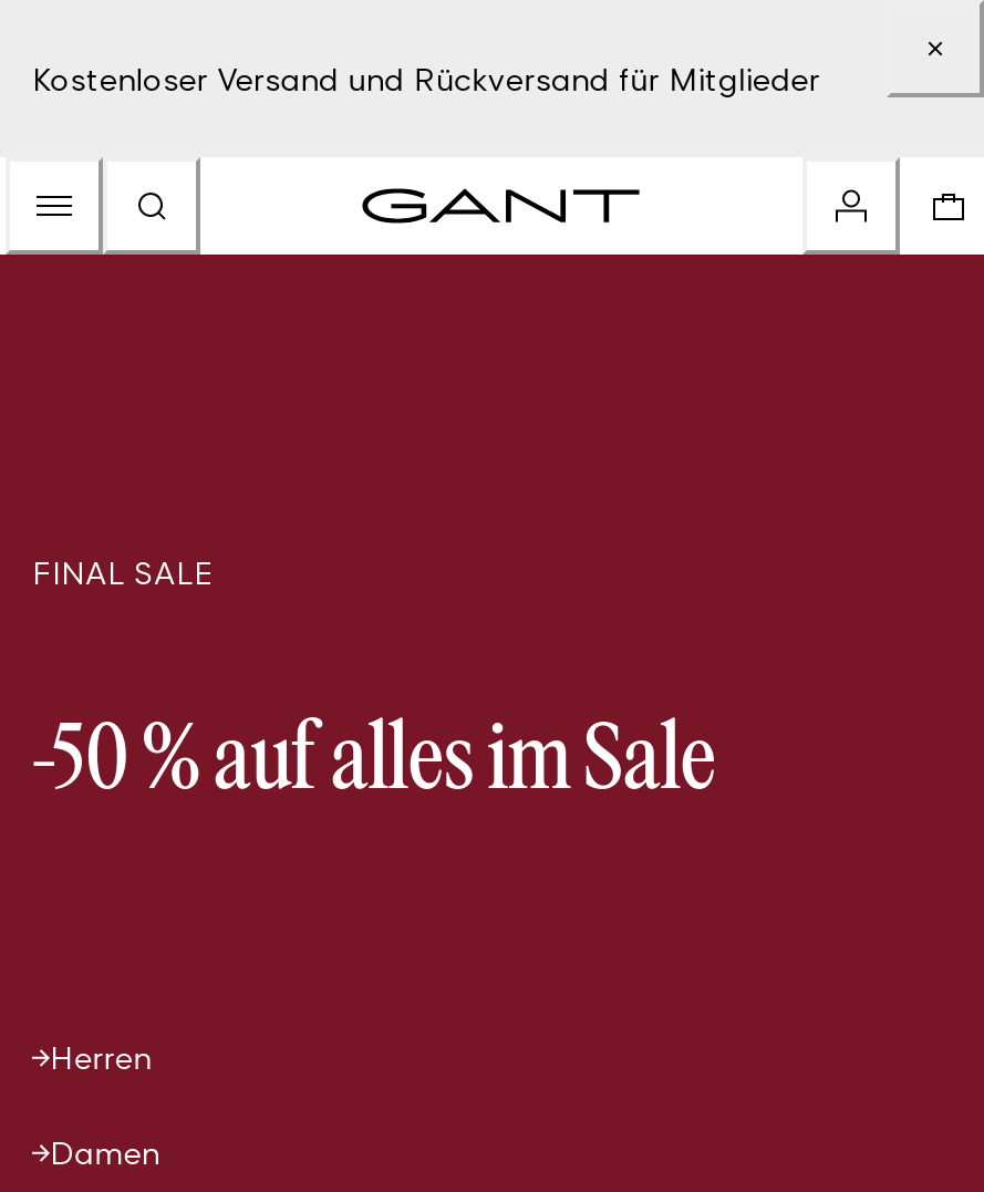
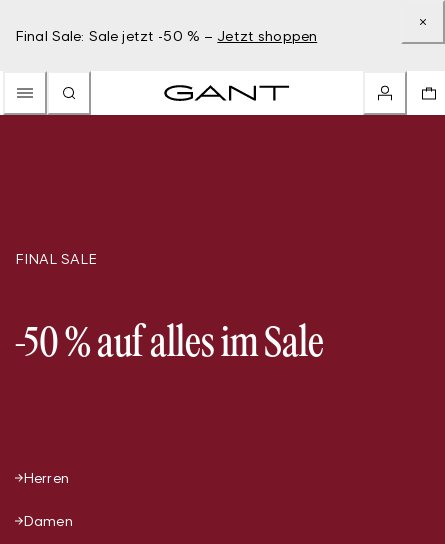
[32,60,820,97] Kostenloser Versand und Rückversand für Mitglieder -> [15,27,317,44] Final Sale: Sale jetzt -50 % – Jetzt shoppen

